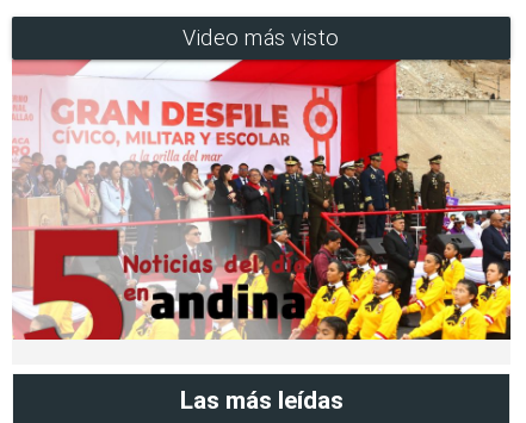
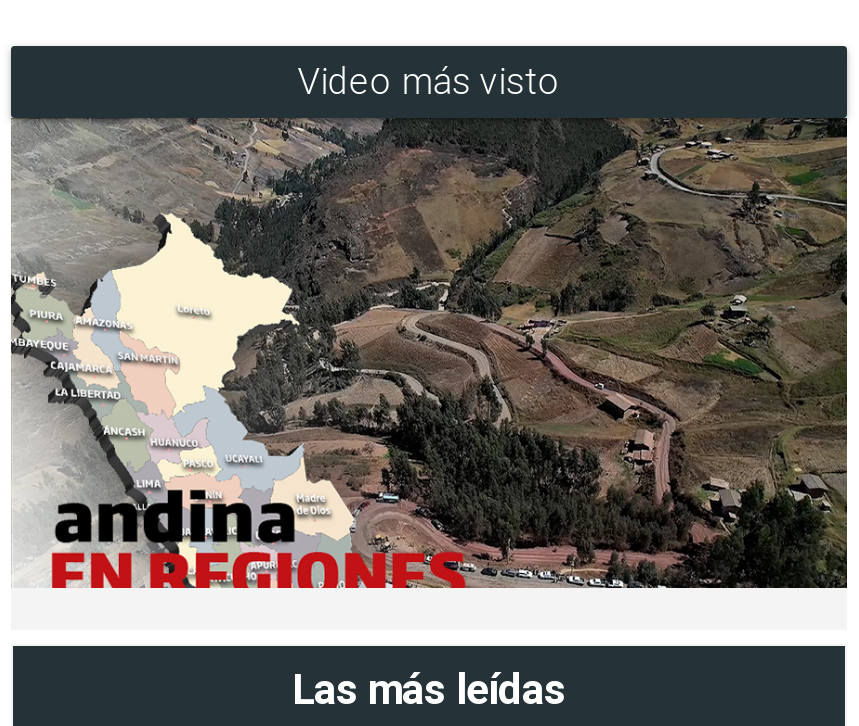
[12,58,512,341] [image] -> [9,118,849,590] [image]

